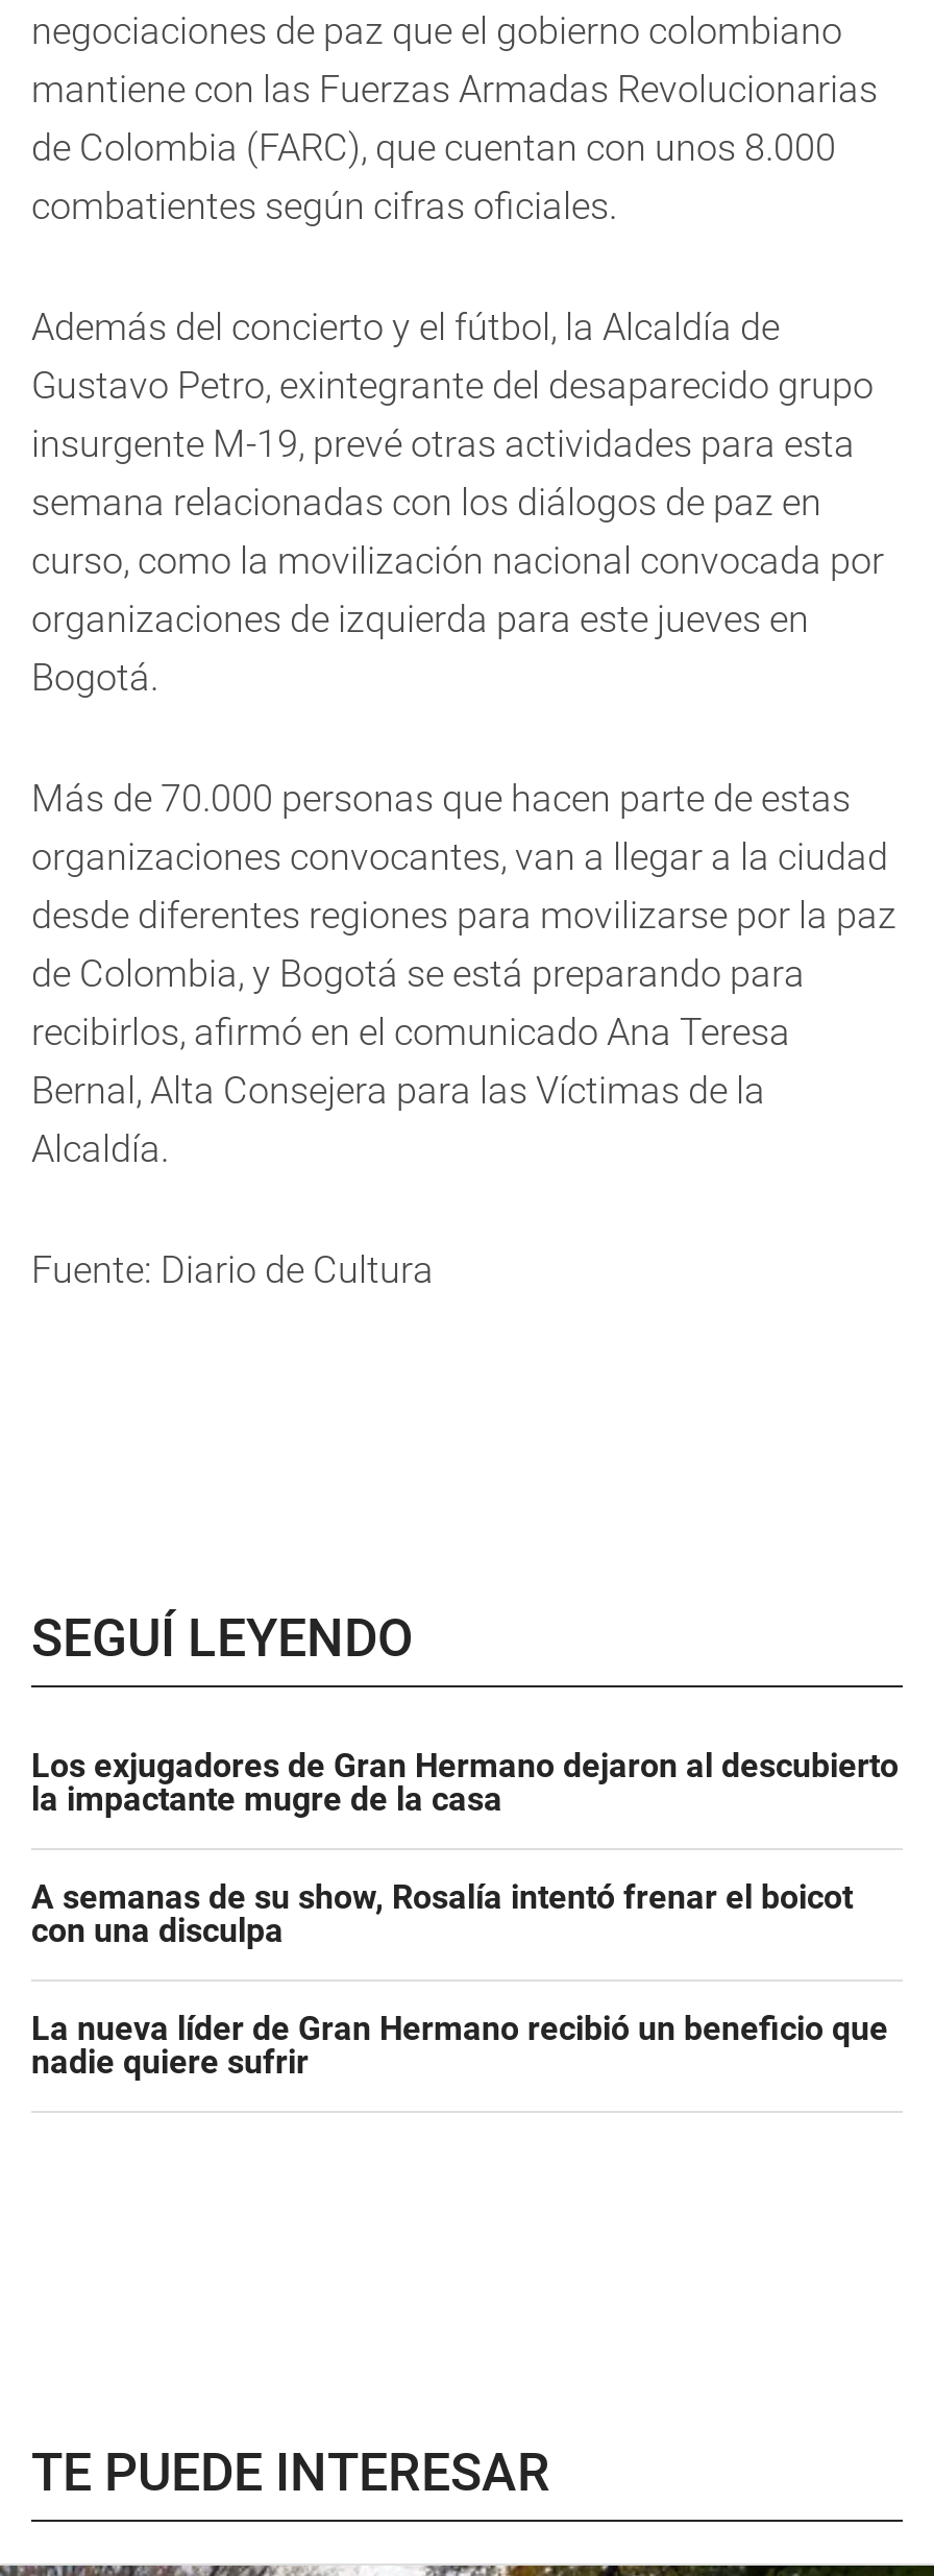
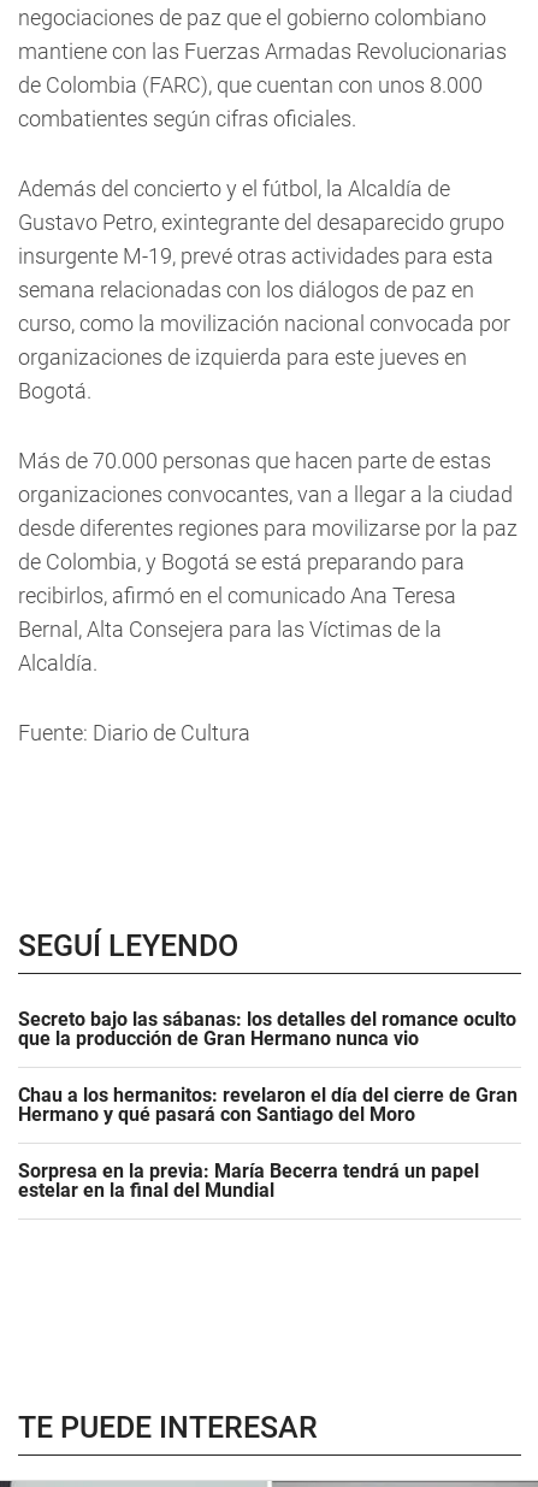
[31,1746,899,1819] Los exjugadores de Gran Hermano dejaron al descubierto | la impactante mugre de la casa -> [18,1008,516,1050] Secreto bajo las sábanas: los detalles del romance oculto | que la producción de Gran Hermano nunca vio
[31,1877,853,1950] A semanas de su show, Rosalía intentó frenar el boicot | con una disculpa -> [18,1084,518,1126] Chau a los hermanitos: revelaron el día del cierre de Gran | Hermano y qué pasará con Santiago del Moro
[31,2009,888,2082] La nueva líder de Gran Hermano recibió un beneficio que | nadie quiere sufrir -> [18,1159,479,1202] Sorpresa en la previa: María Becerra tendrá un papel | estelar en la final del Mundial

